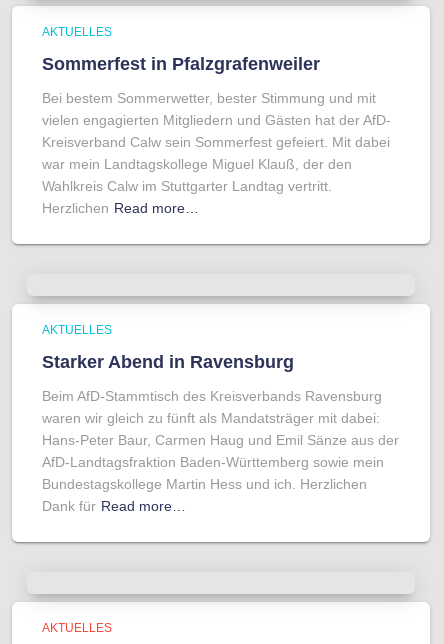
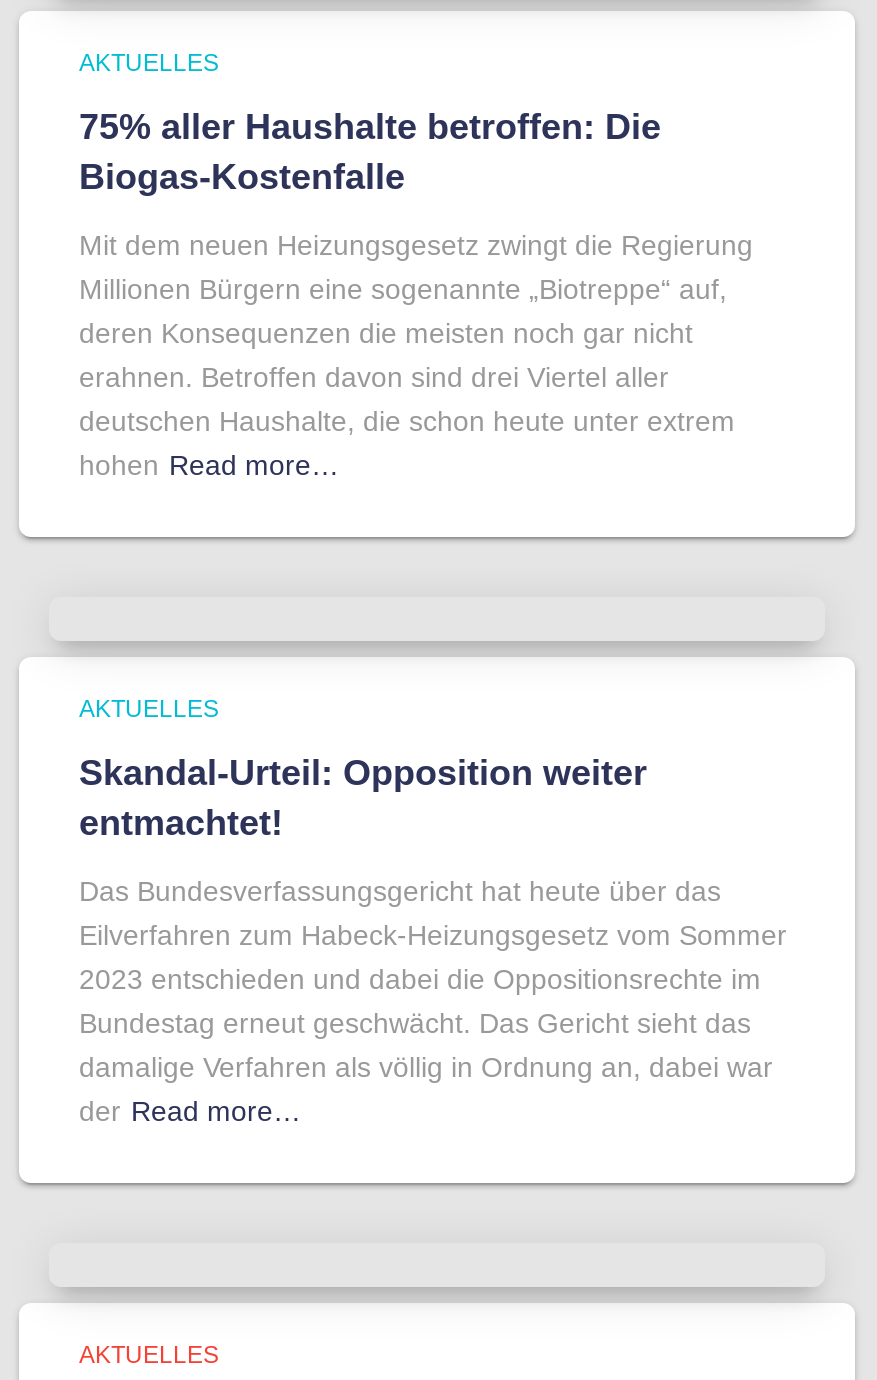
[42,54,320,74] Sommerfest in Pfalzgrafenweiler -> [79,108,661,198] 75% aller Haushalte betroffen: Die | Biogas-Kostenfalle
[42,90,391,216] Bei bestem Sommerwetter, bester Stimmung und mit | vielen engagierten Mitgliedern und Gästen hat der AfD- | Kreisverband Calw sein Sommerfest gefeiert. Mit dabei | war mein Landtagskollege Miguel Klauß, der den | Wahlkreis Calw im Stuttgarter Landtag vertritt. | Herzlichen Read more… -> [79,230,753,482] Mit dem neuen Heizungsgesetz zwingt die Regierung | Millionen Bürgern eine sogenannte „Biotreppe“ auf, | deren Konsequenzen die meisten noch gar nicht | erahnen. Betroffen davon sind drei Viertel aller | deutschen Haushalte, die schon heute unter extrem | hohen Read more…
[42,352,294,372] Starker Abend in Ravensburg -> [79,754,647,844] Skandal-Urteil: Opposition weiter | entmachtet!
[42,388,399,514] Beim AfD-Stammtisch des Kreisverbands Ravensburg | waren wir gleich zu fünft als Mandatsträger mit dabei: | Hans-Peter Baur, Carmen Haug und Emil Sänze aus der | AfD-Landtagsfraktion Baden-Württemberg sowie mein | Bundestagskollege Martin Hess und ich. Herzlichen | Dank für Read more… -> [79,876,787,1128] Das Bundesverfassungsgericht hat heute über das | Eilverfahren zum Habeck-Heizungsgesetz vom Sommer | 2023 entschieden und dabei die Oppositionsrechte im | Bundestag erneut geschwächt. Das Gericht sieht das | damalige Verfahren als völlig in Ordnung an, dabei war | der Read more…

